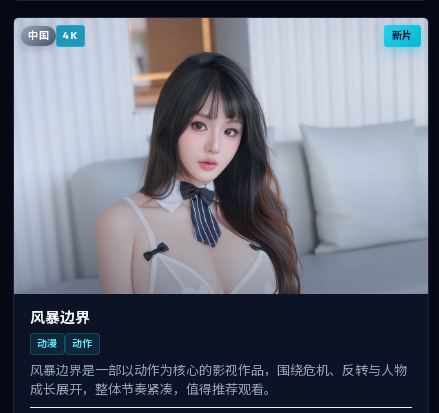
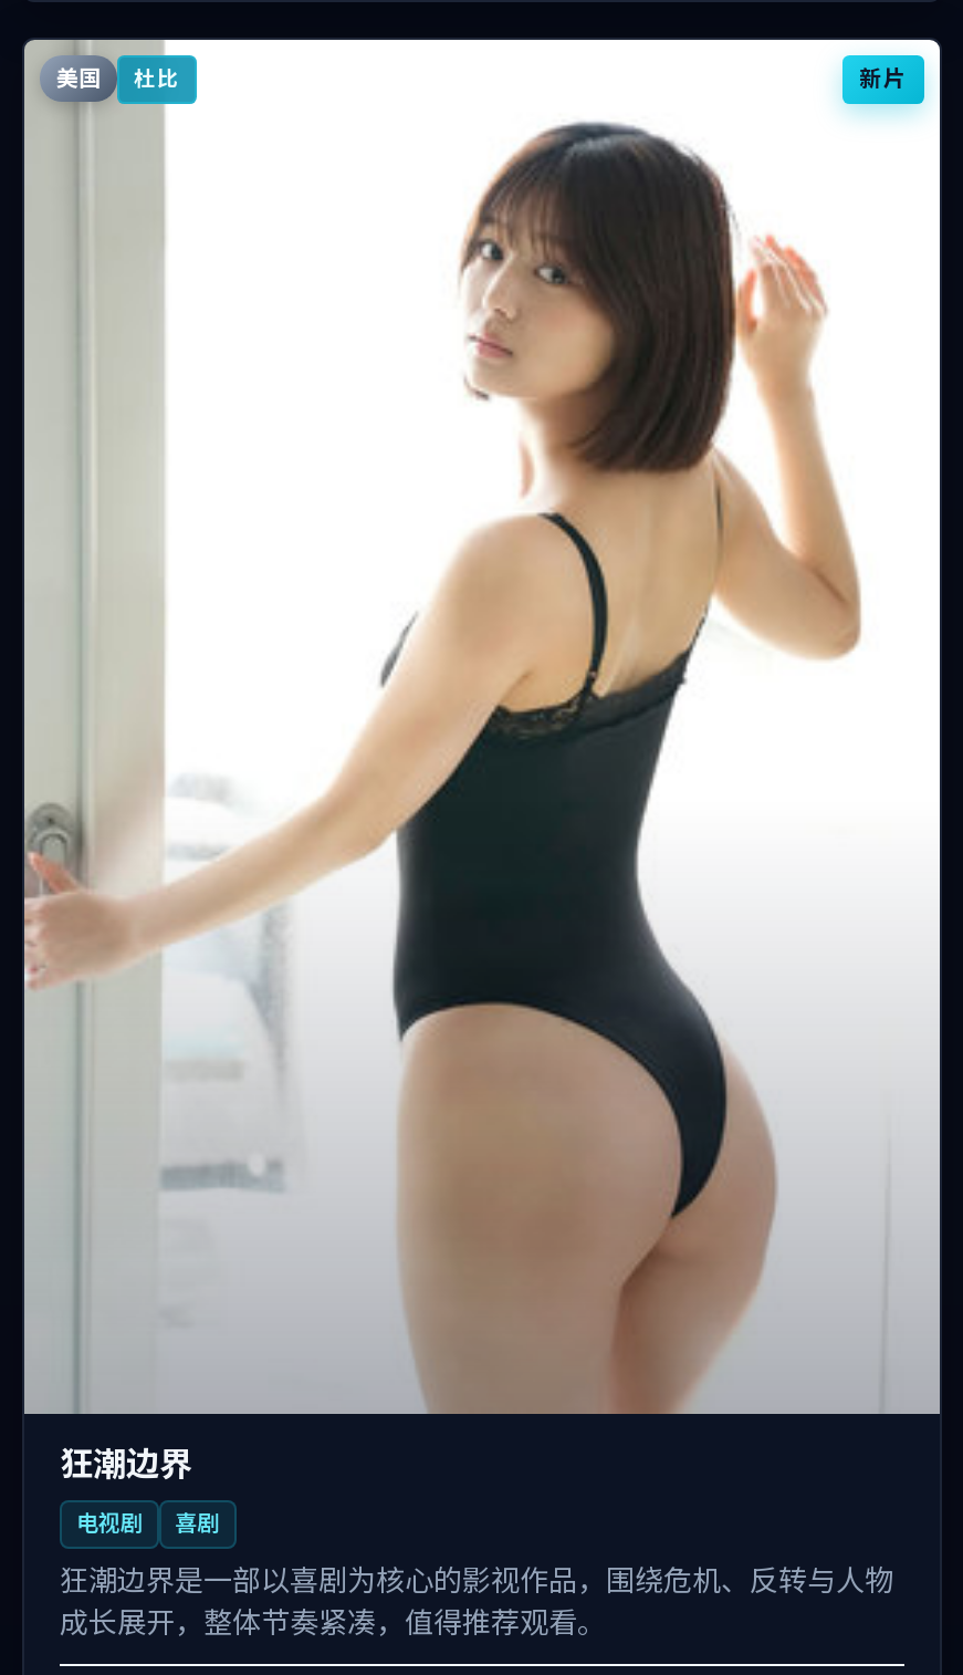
[14,17,428,294] [image] | 中国 | 4K -> [22,38,942,1414] [image] | 美国 | 杜比
[30,307,90,326] 风暴边界 -> [60,1444,192,1486] 狂潮边界
[37,337,92,350] 动漫 | 动作 -> [76,1509,219,1538] 电视剧 | 喜剧
[30,361,407,377] 风暴边界是一部以动作为核心的影视作品，围绕危机、反转与人物 -> [60,1563,893,1599] 狂潮边界是一部以喜剧为核心的影视作品，围绕危机、反转与人物

